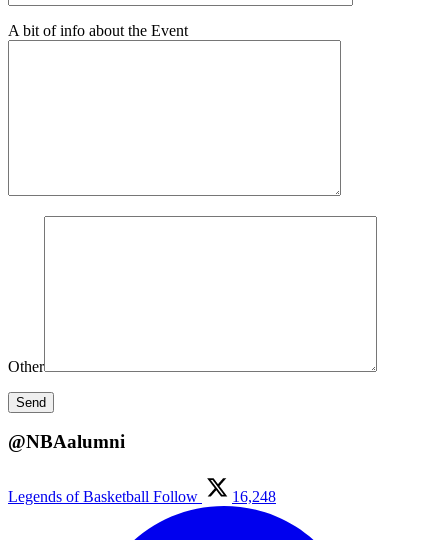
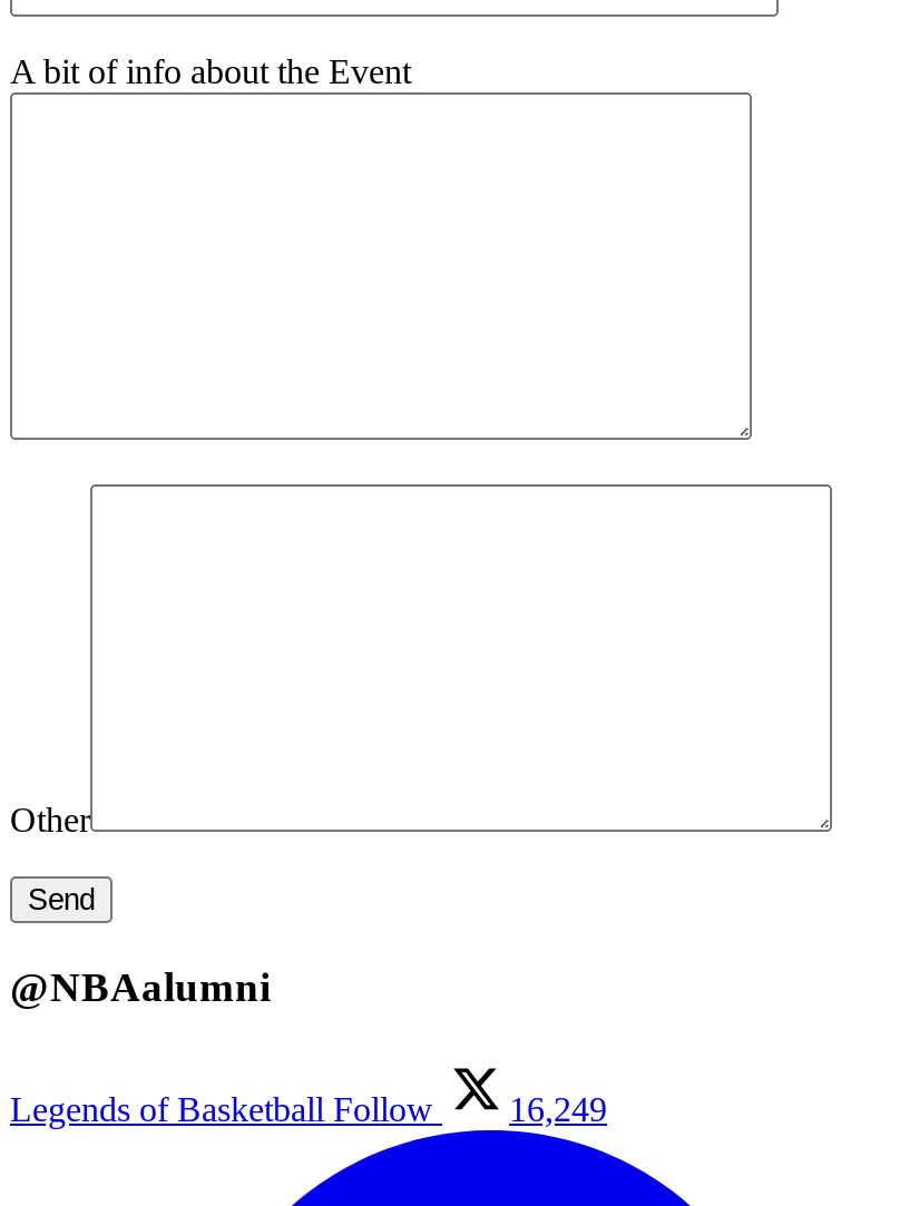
[8,488,276,505] Legends of Basketball Follow 16,248 -> [10,1090,607,1128] Legends of Basketball Follow 16,249

